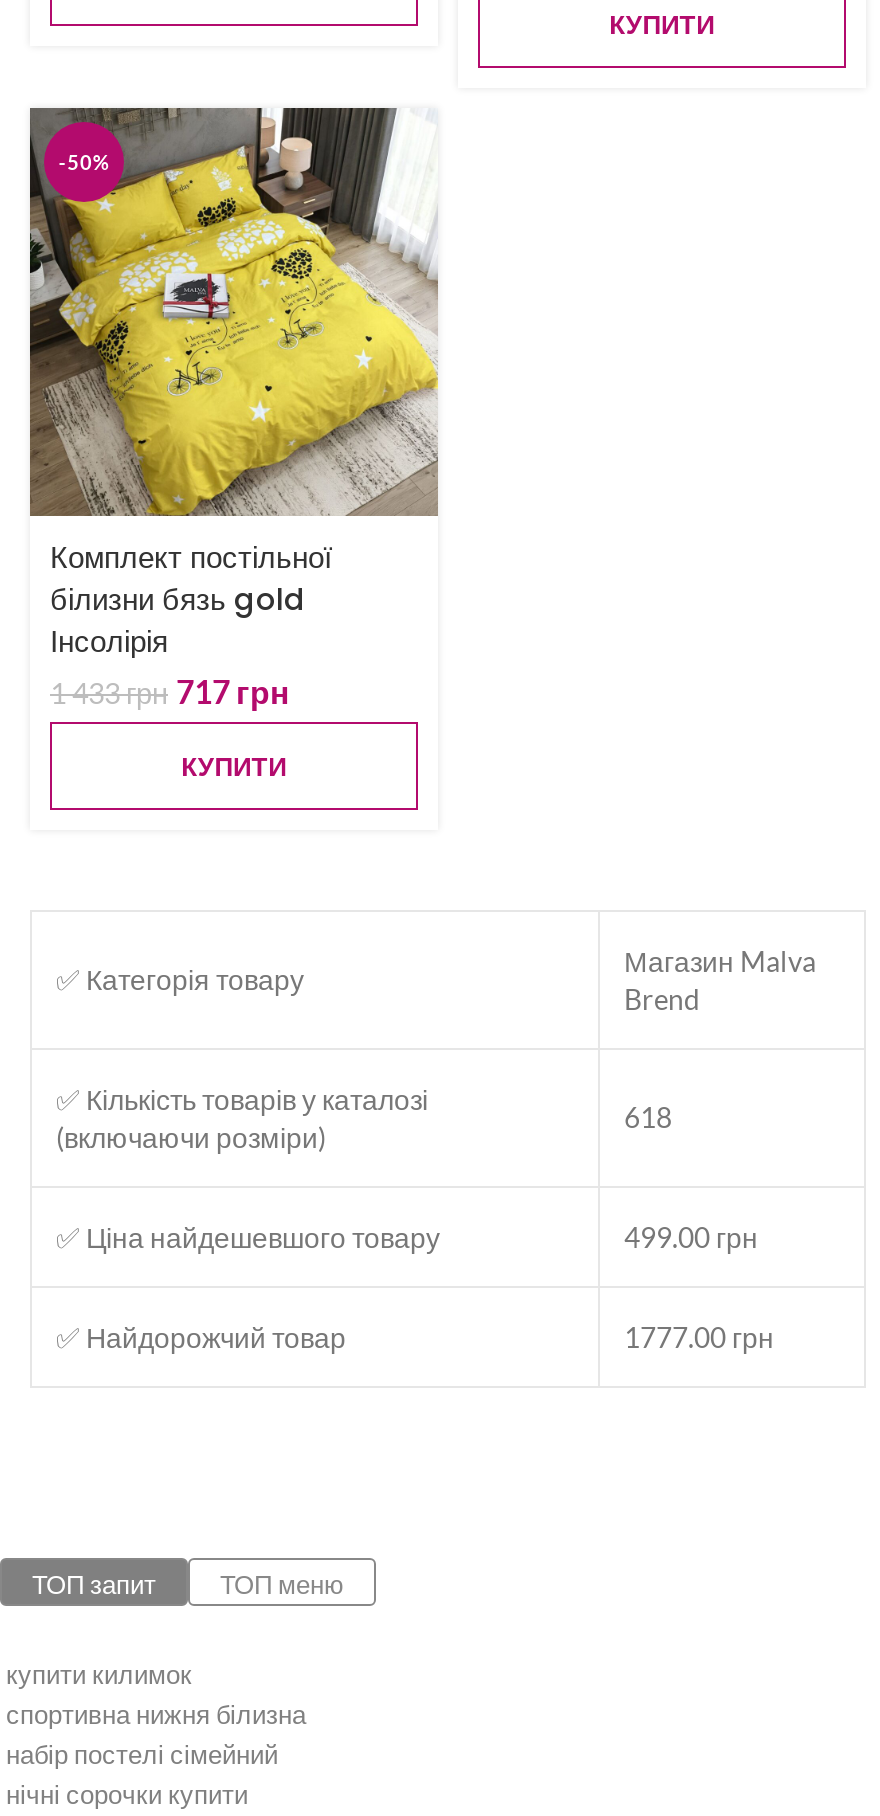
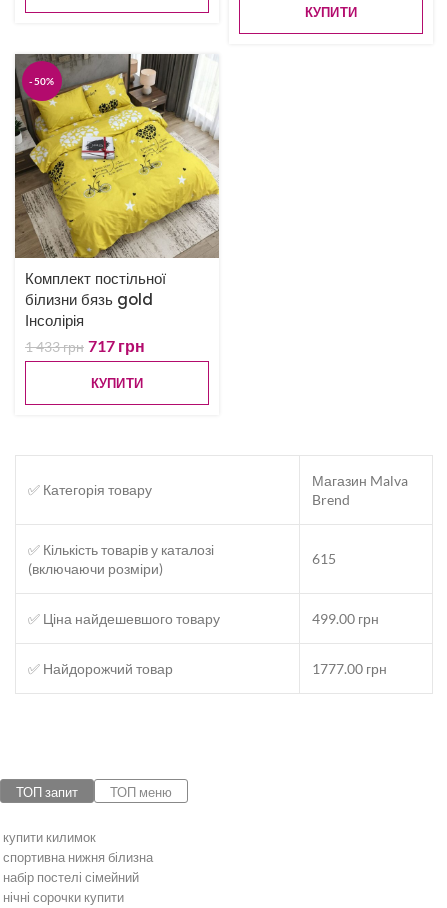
[624,1100,672,1134] 618 -> [312,550,336,567] 615

